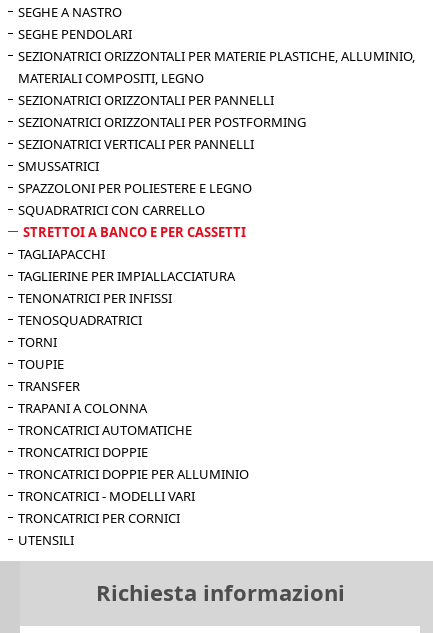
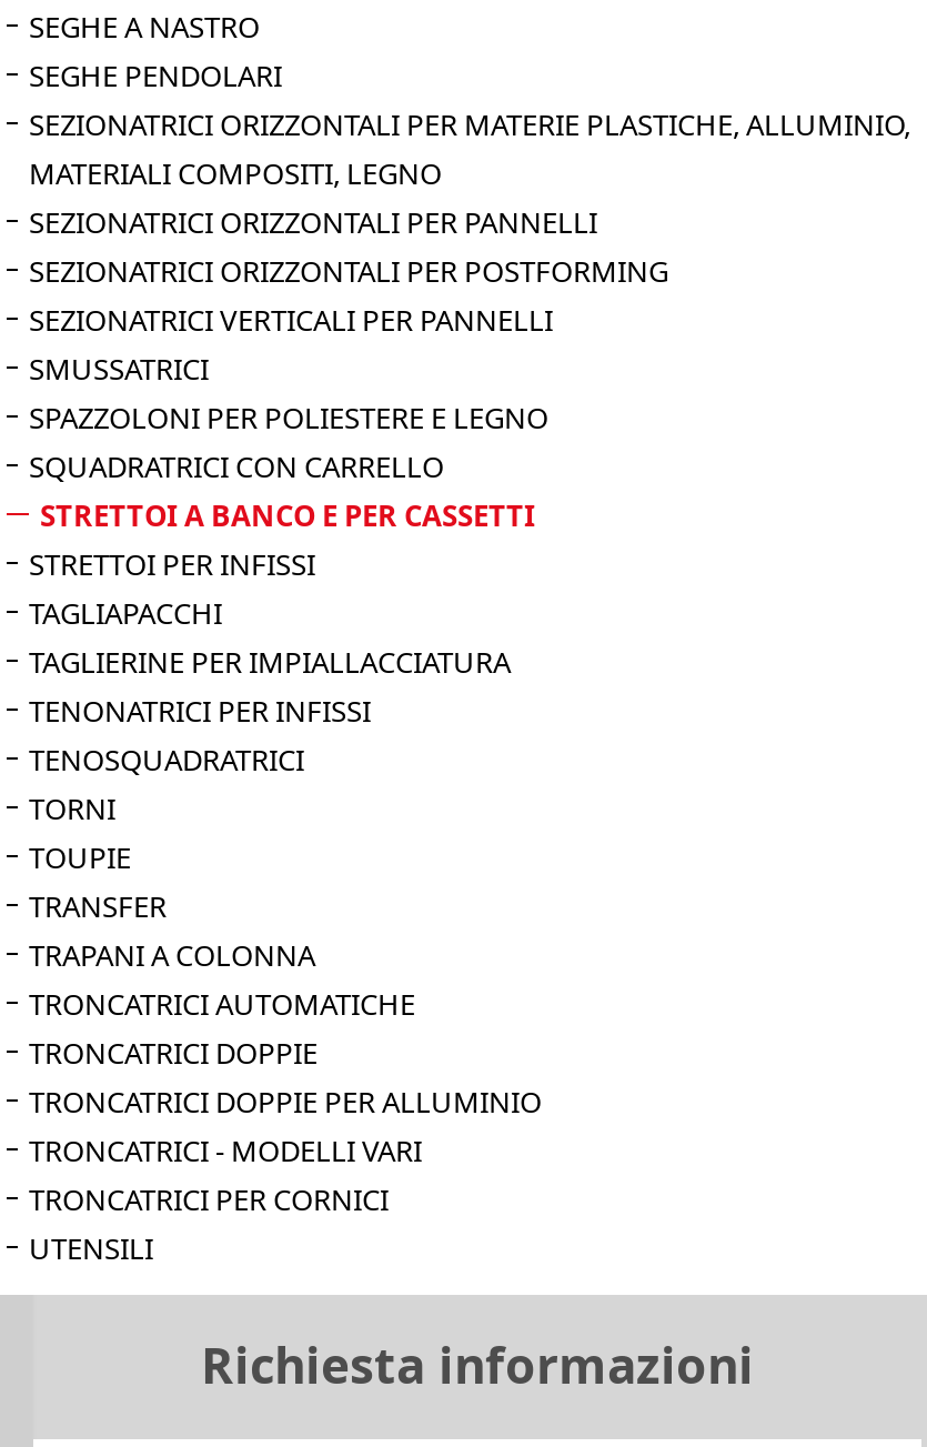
none -> [29,544,315,584] STRETTOI PER INFISSI

